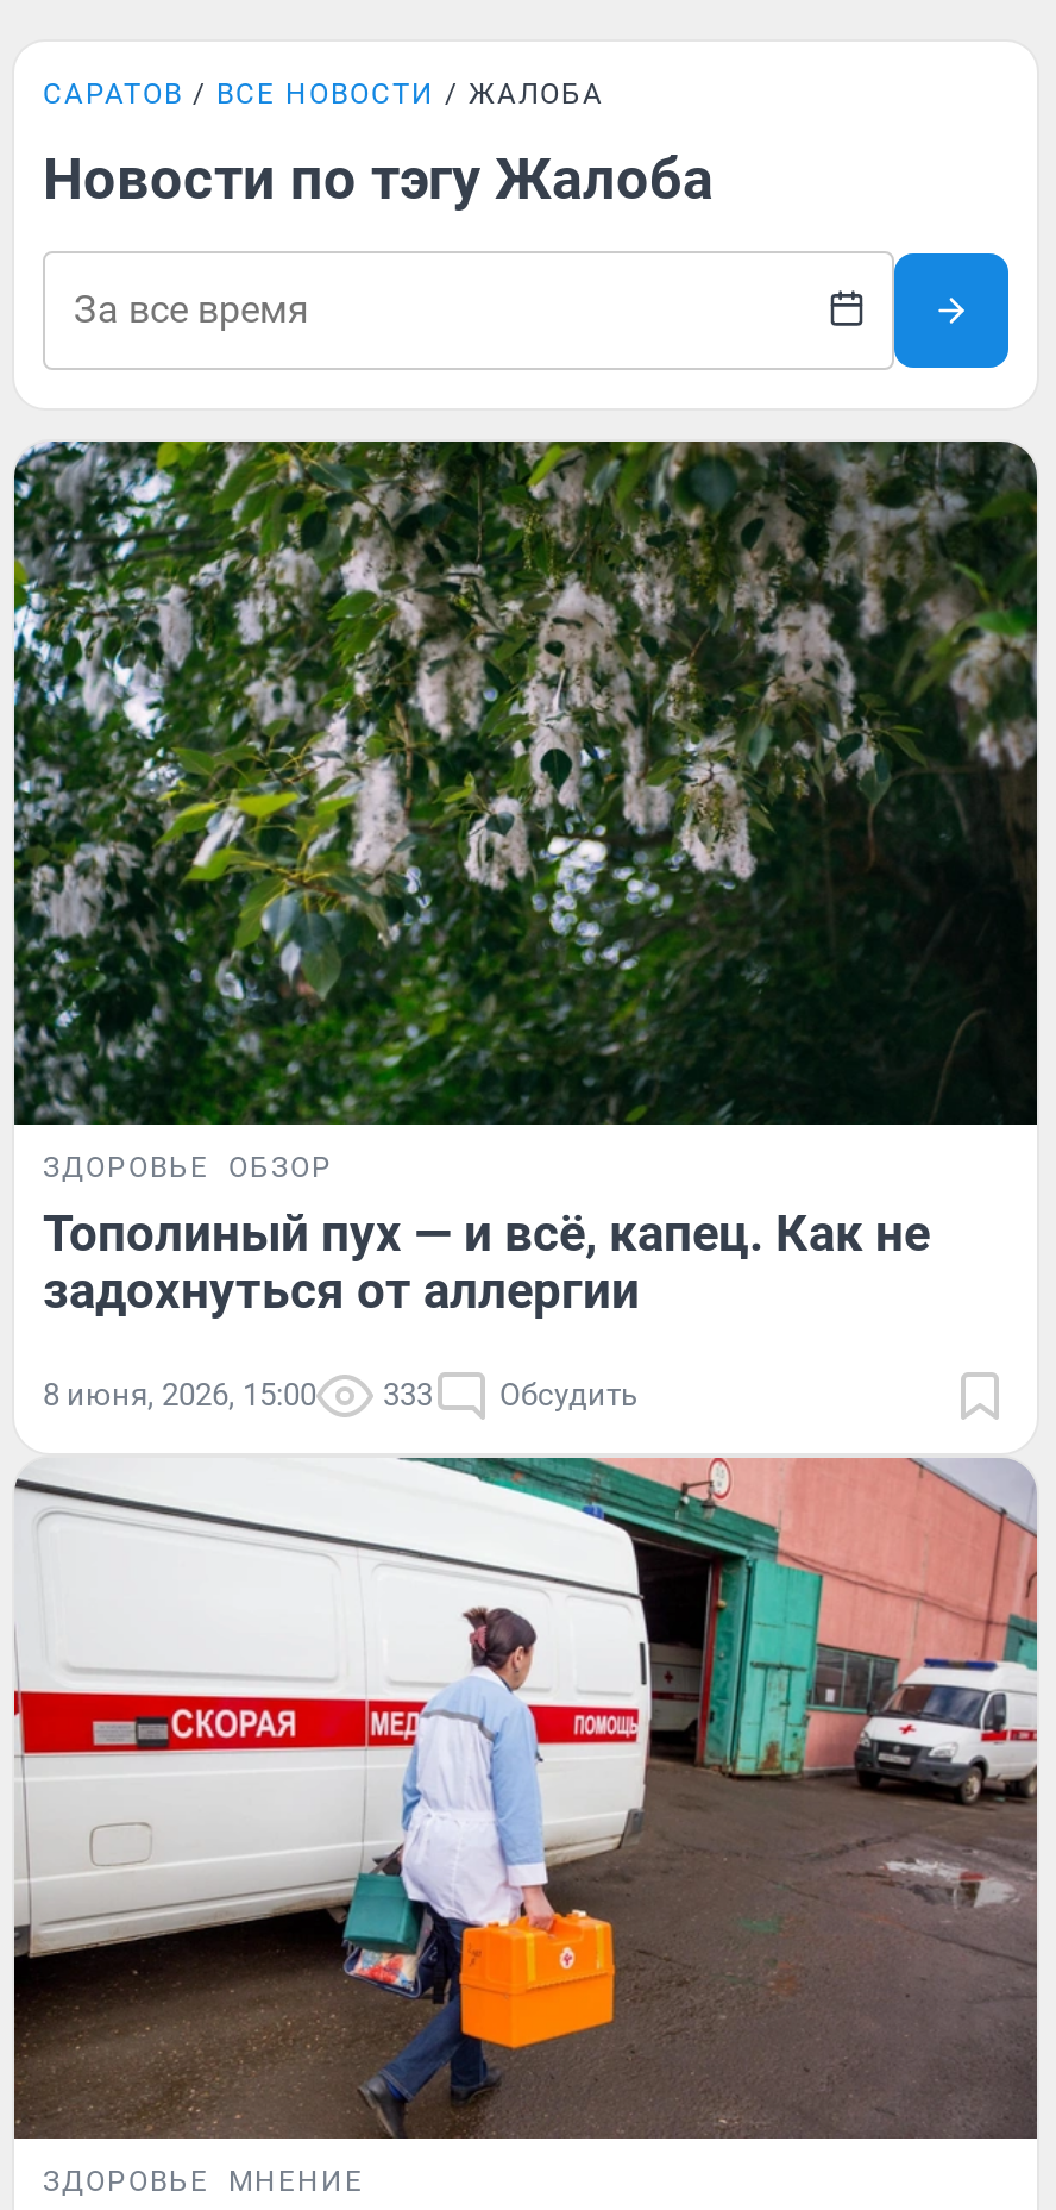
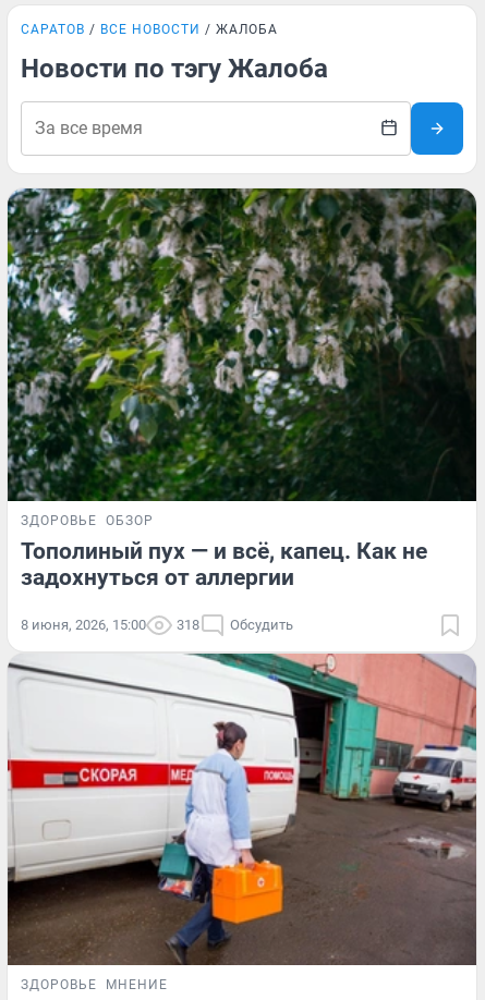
[43,1376,637,1412] 8 июня, 2026, 15:00 333 Обсудить -> [21,616,293,633] 8 июня, 2026, 15:00 318 Обсудить

